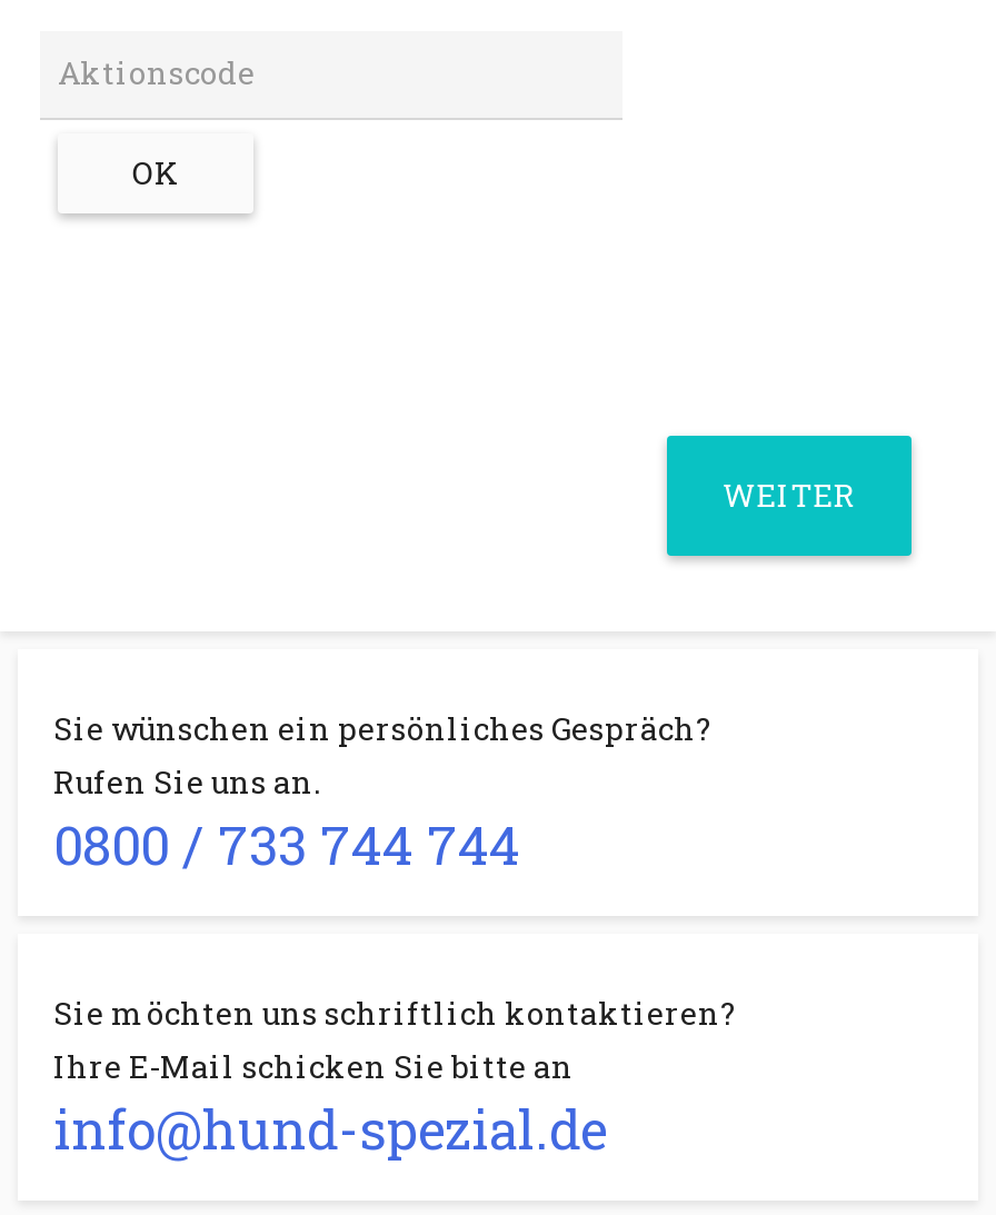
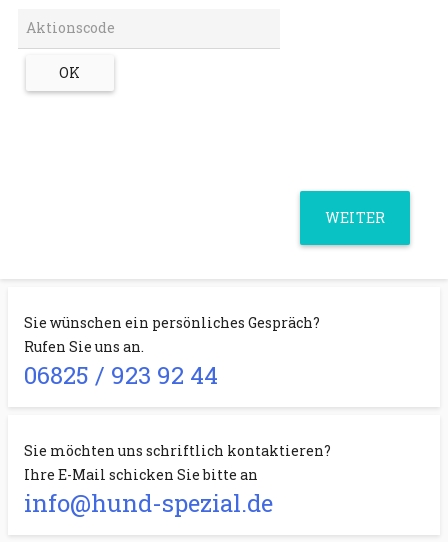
[53,810,520,881] 0800 / 733 744 744 -> [24,359,218,391] 06825 / 923 92 44

